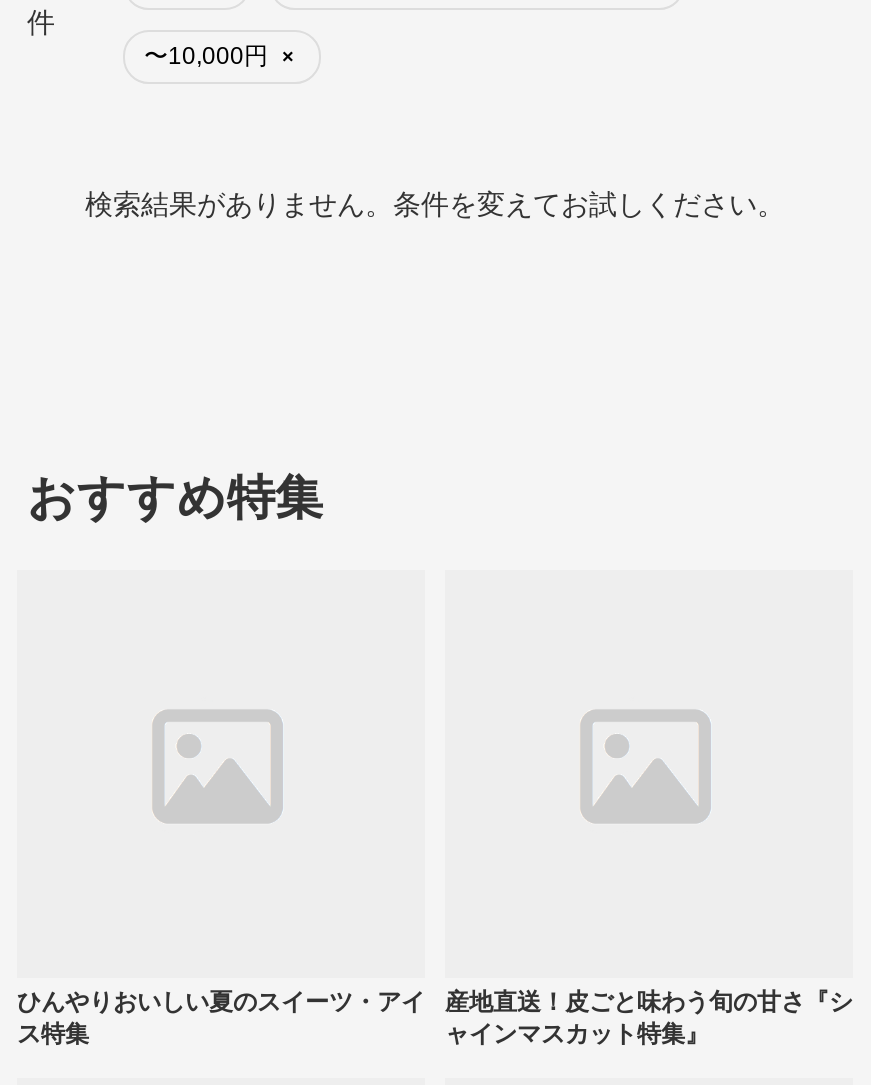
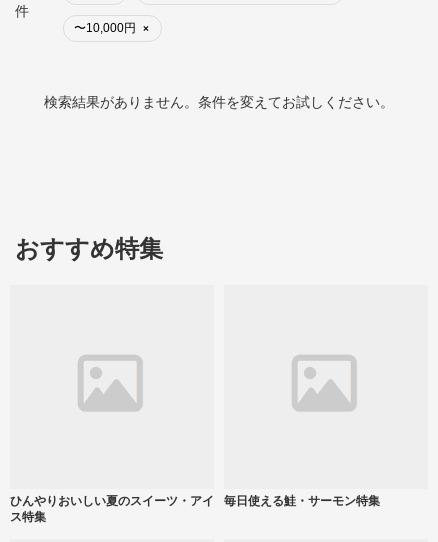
[445,987,853,1047] 産地直送！皮ごと味わう旬の甘さ『シ | ャインマスカット特集』 -> [224,494,380,508] 毎日使える鮭・サーモン特集

